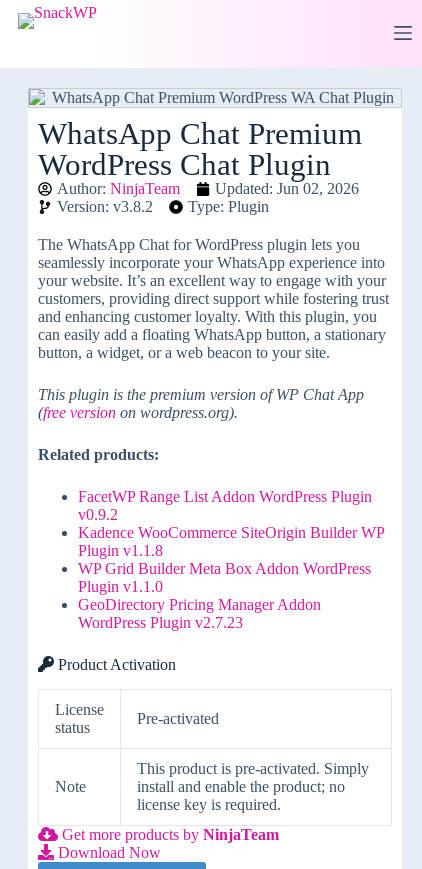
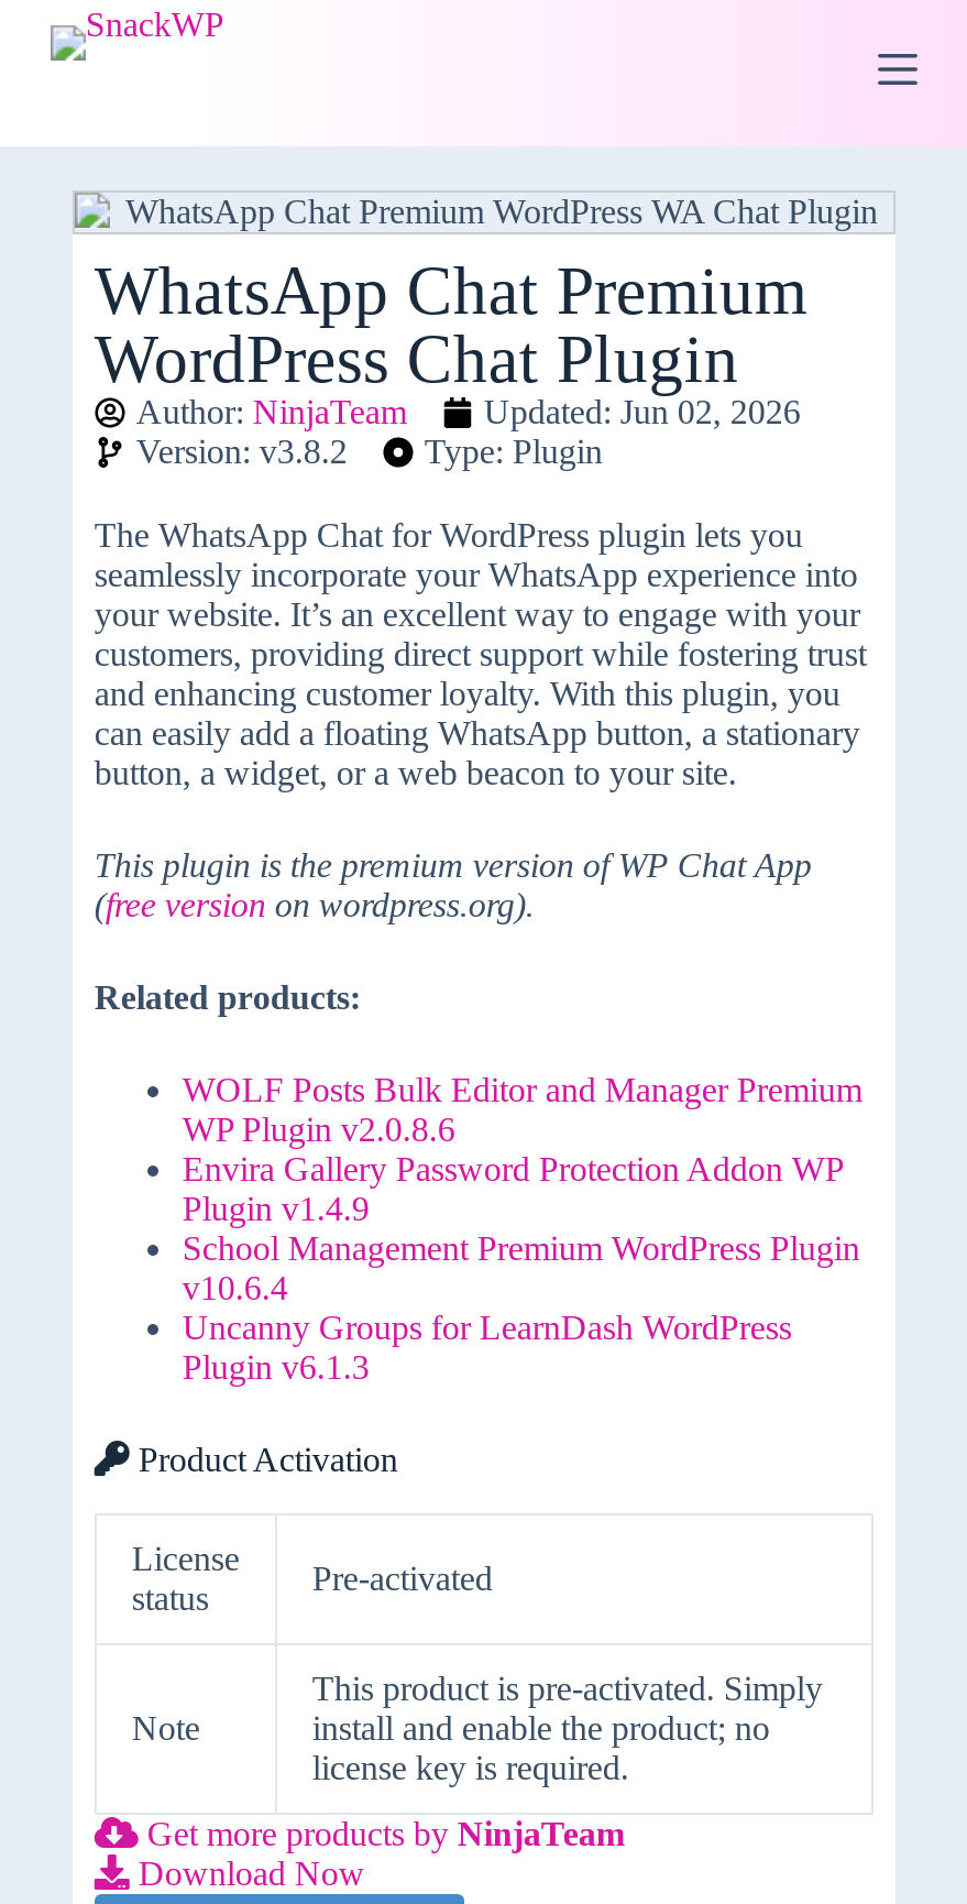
[78,488,384,631] FacetWP Range List Addon WordPress Plugin | v0.9.2 | Kadence WooCommerce SiteOrigin Builder WP | Plugin v1.1.8 | WP Grid Builder Meta Box Addon WordPress | Plugin v1.1.0 | GeoDirectory Pricing Manager Addon | WordPress Plugin v2.7.23 -> [182,1072,862,1386] WOLF Posts Bulk Editor and Manager Premium | WP Plugin v2.0.8.6 | Envira Gallery Password Protection Addon WP | Plugin v1.4.9 | School Management Premium WordPress Plugin | v10.6.4 | Uncanny Groups for LearnDash WordPress | Plugin v6.1.3

